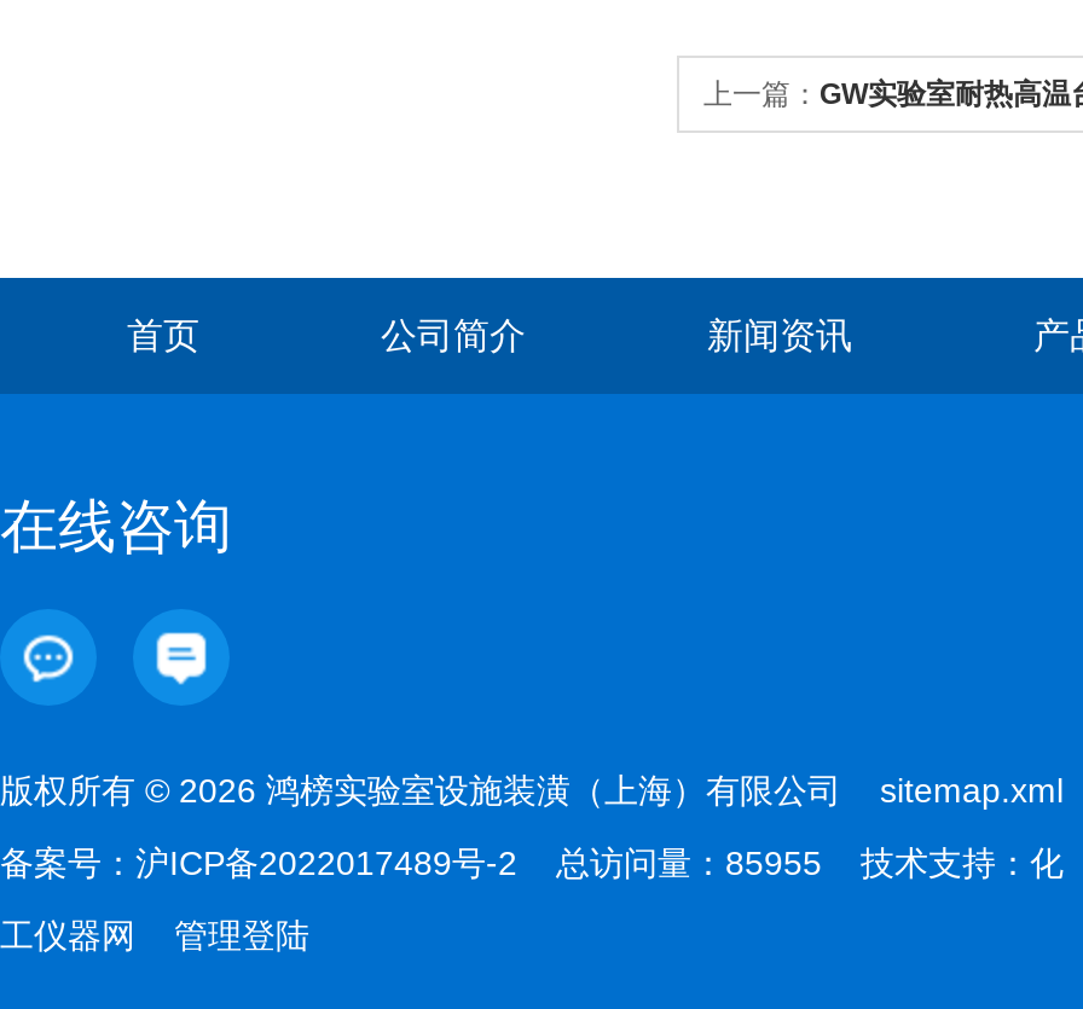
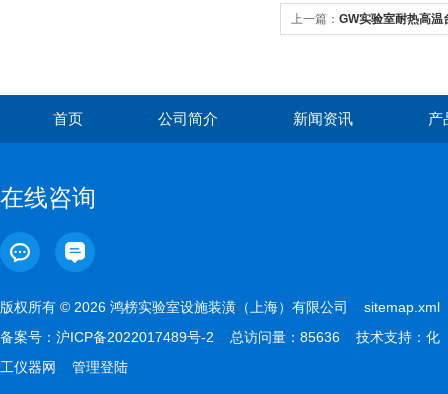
[0,843,1064,882] 备案号：沪ICP备2022017489号-2总访问量：85955 技术支持：化 -> [0,329,440,345] 备案号：沪ICP备2022017489号-2总访问量：85636 技术支持：化

